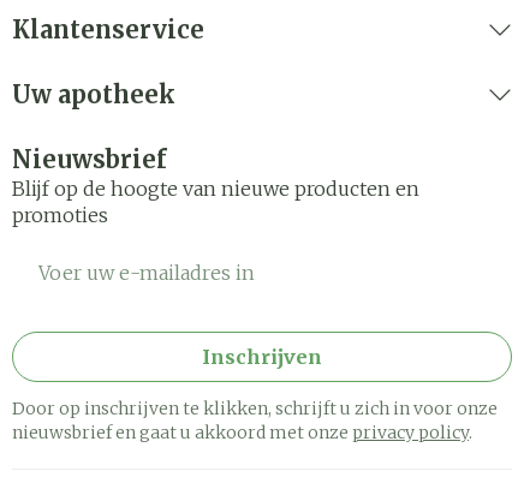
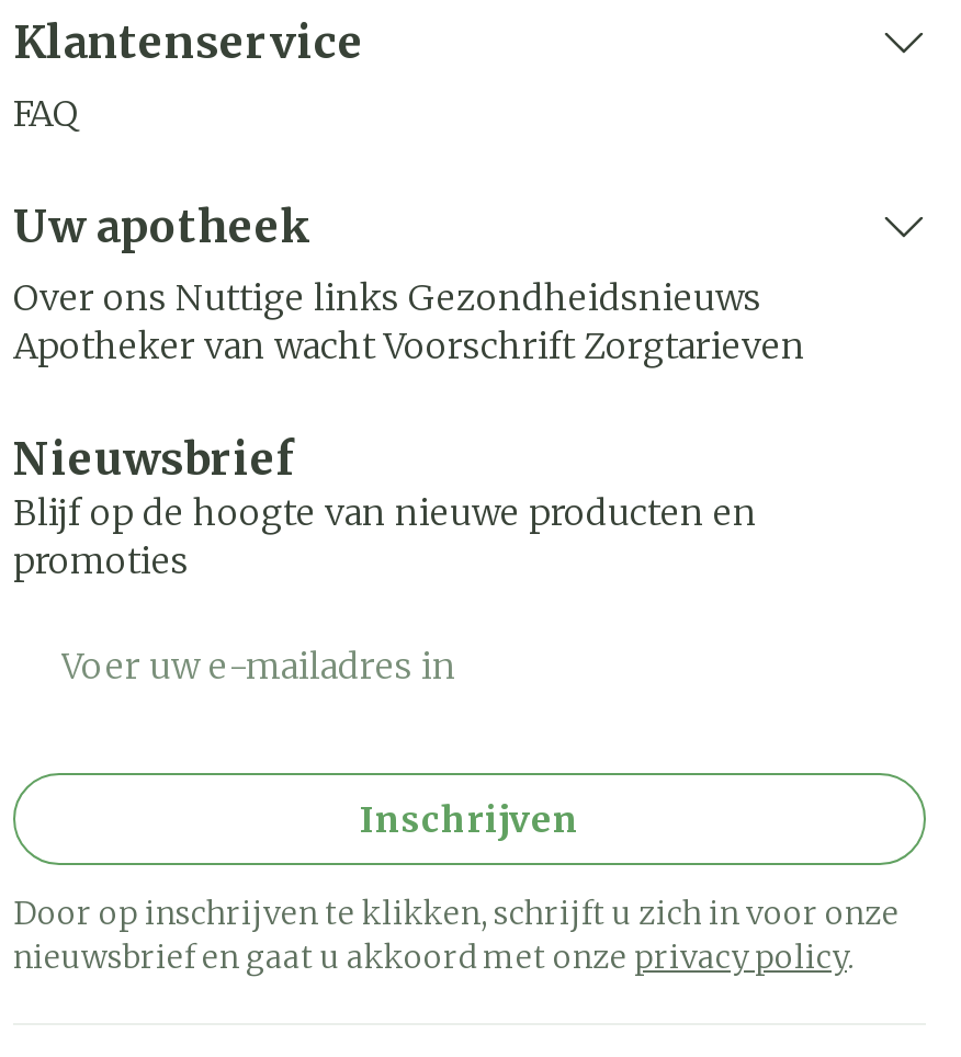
none -> [13,91,79,135] FAQ
none -> [13,275,805,367] Over ons Nuttige links Gezondheidsnieuws | Apotheker van wacht Voorschrift Zorgtarieven

